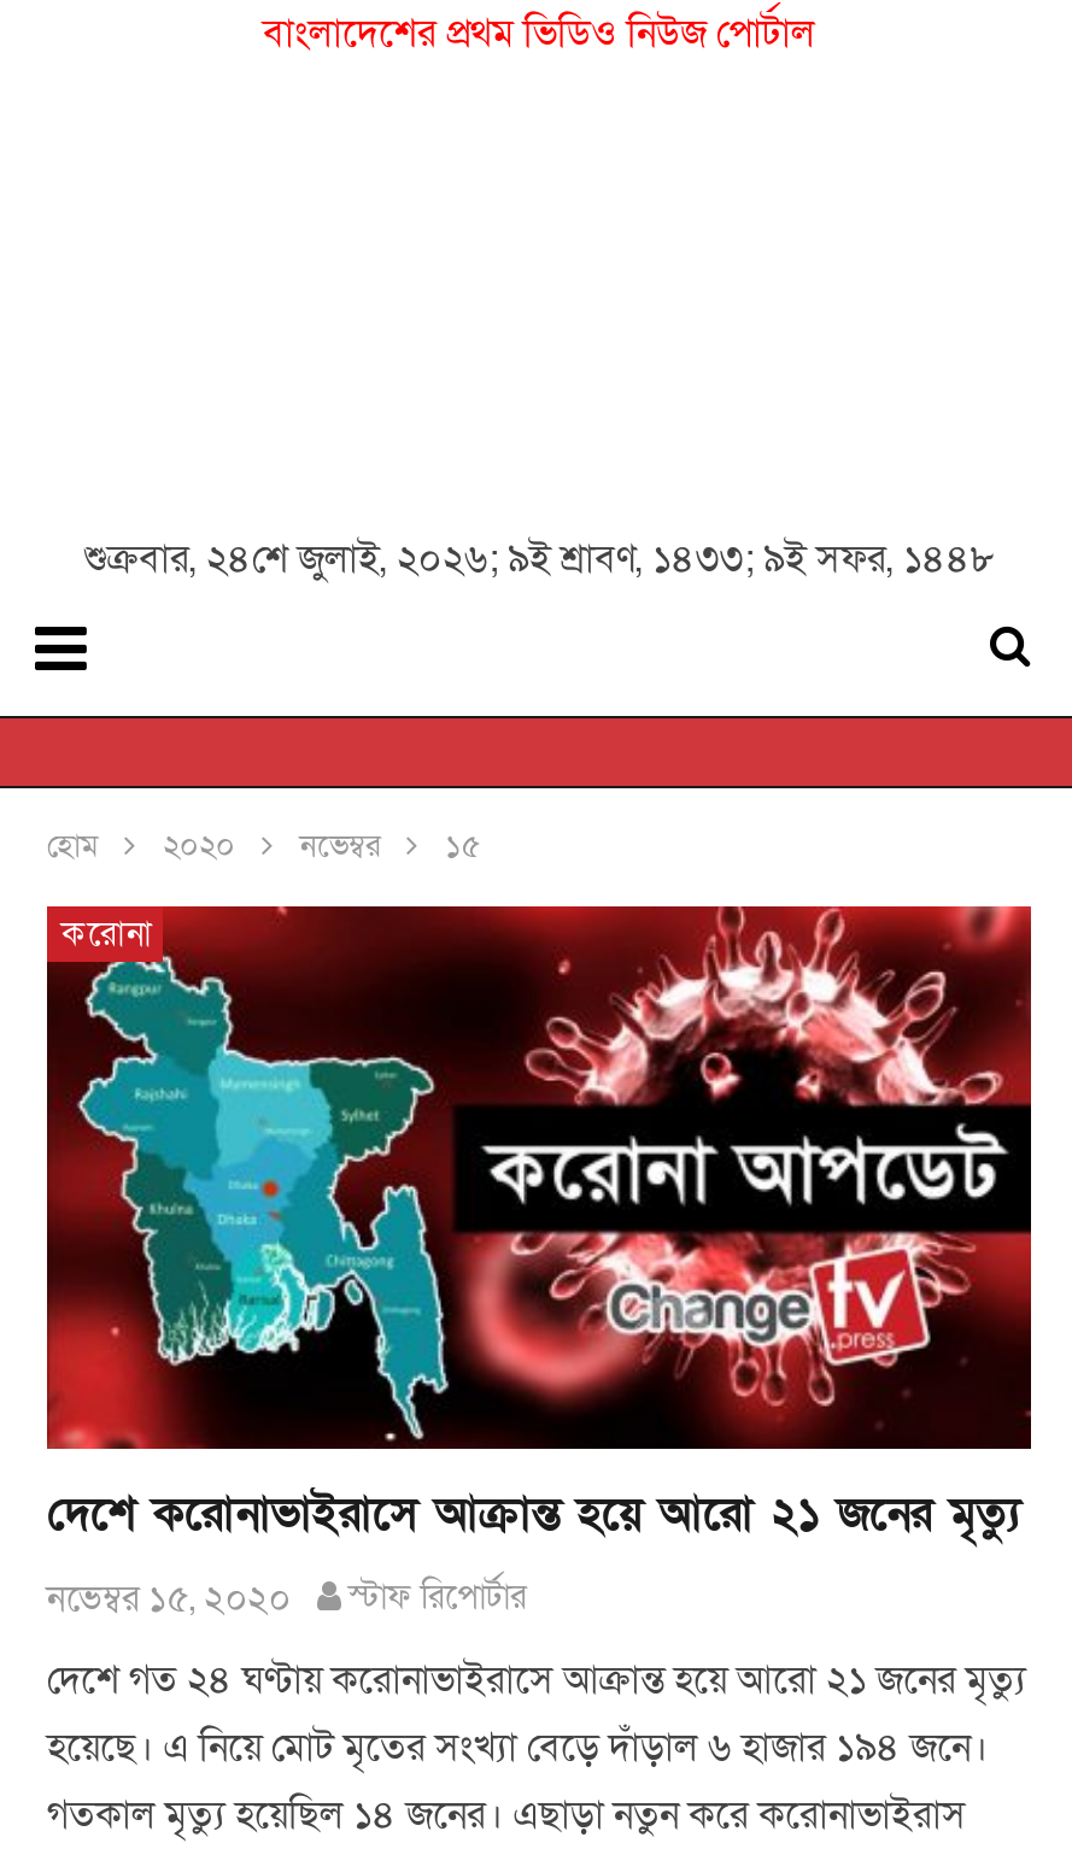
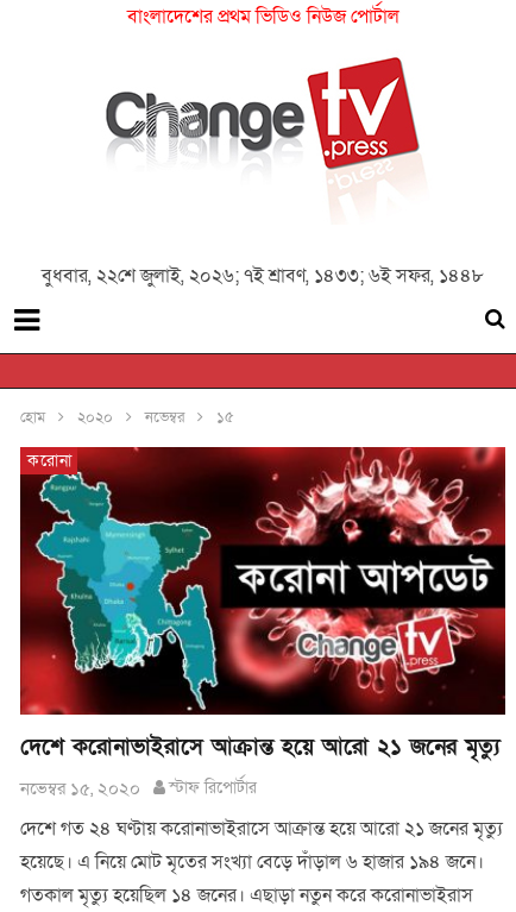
none -> [105,56,420,171] [image]
[83,533,995,586] শুক্রবার, ২৪শে জুলাই, ২০২৬; ৯ই শ্রাবণ, ১৪৩৩; ৯ই সফর, ১৪৪৮ -> [42,263,484,289] বুধবার, ২২শে জুলাই, ২০২৬; ৭ই শ্রাবণ, ১৪৩৩; ৬ই সফর, ১৪৪৮

